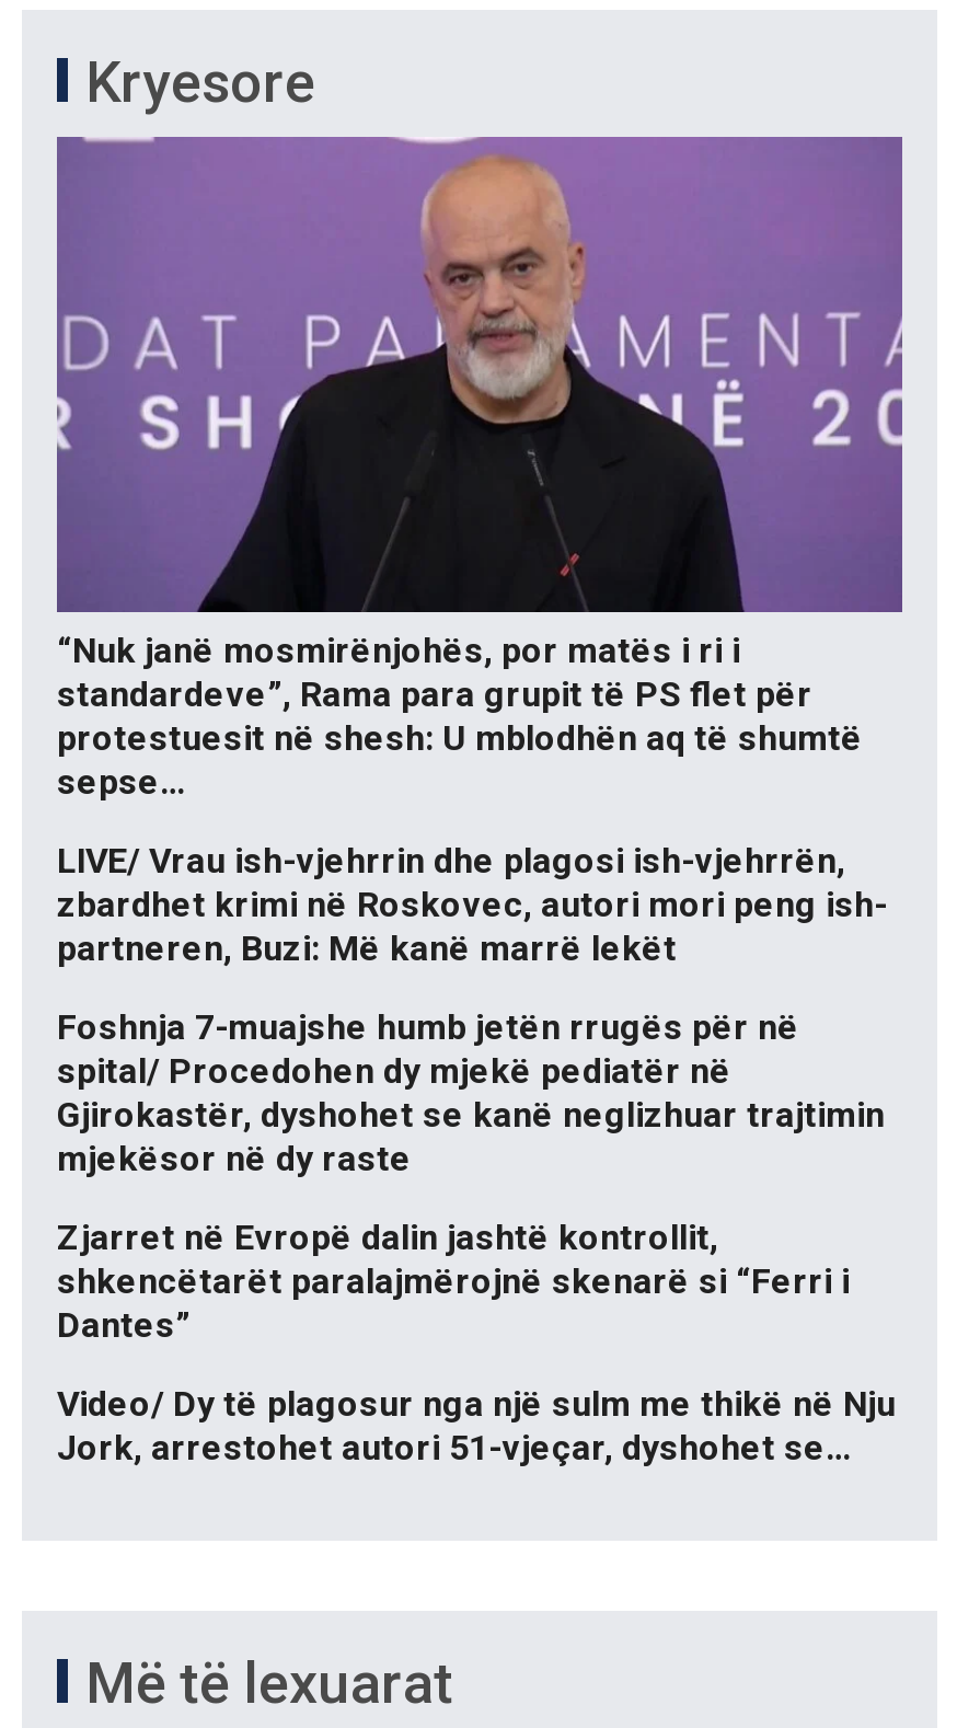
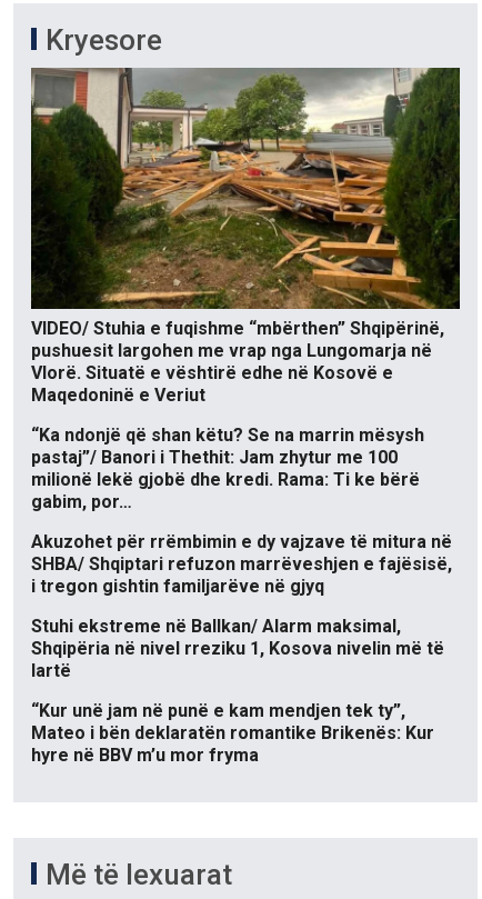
[55,135,904,802] [image] | “Nuk janë mosmirënjohës, por matës i ri i | standardeve”, Rama para grupit të PS flet për | protestuesit në shesh: U mblodhën aq të shumtë | sepse… -> [30,67,461,405] [image] | VIDEO/ Stuhia e fuqishme “mbërthen” Shqipërinë, | pushuesit largohen me vrap nga Lungomarja në | Vlorë. Situatë e vështirë edhe në Kosovë e | Maqedoninë e Veriut
[57,840,887,969] LIVE/ Vrau ish-vjehrrin dhe plagosi ish-vjehrrën, | zbardhet krimi në Roskovec, autori mori peng ish- | partneren, Buzi: Më kanë marrë lekët -> [31,424,424,512] “Ka ndonjë që shan këtu? Se na marrin mësysh | pastaj”/ Banori i Thethit: Jam zhytur me 100 | milionë lekë gjobë dhe kredi. Rama: Ti ke bërë | gabim, por…
[57,1006,885,1179] Foshnja 7-muajshe humb jetën rrugës për në | spital/ Procedohen dy mjekë pediatër në | Gjirokastër, dyshohet se kanë neglizhuar trajtimin | mjekësor në dy raste -> [31,531,452,597] Akuzohet për rrëmbimin e dy vajzave të mitura në | SHBA/ Shqiptari refuzon marrëveshjen e fajësisë, | i tregon gishtin familjarëve në gjyq
[57,1216,850,1346] Zjarret në Evropë dalin jashtë kontrollit, | shkencëtarët paralajmërojnë skenarë si “Ferri i | Dantes” -> [31,616,444,681] Stuhi ekstreme në Ballkan/ Alarm maksimal, | Shqipëria në nivel rreziku 1, Kosova nivelin më të | lartë
[57,1383,896,1468] Video/ Dy të plagosur nga një sulm me thikë në Nju | Jork, arrestohet autori 51-vjeçar, dyshohet se… -> [31,700,434,766] “Kur unë jam në punë e kam mendjen tek ty”, | Mateo i bën deklaratën romantike Brikenës: Kur | hyre në BBV m’u mor fryma

